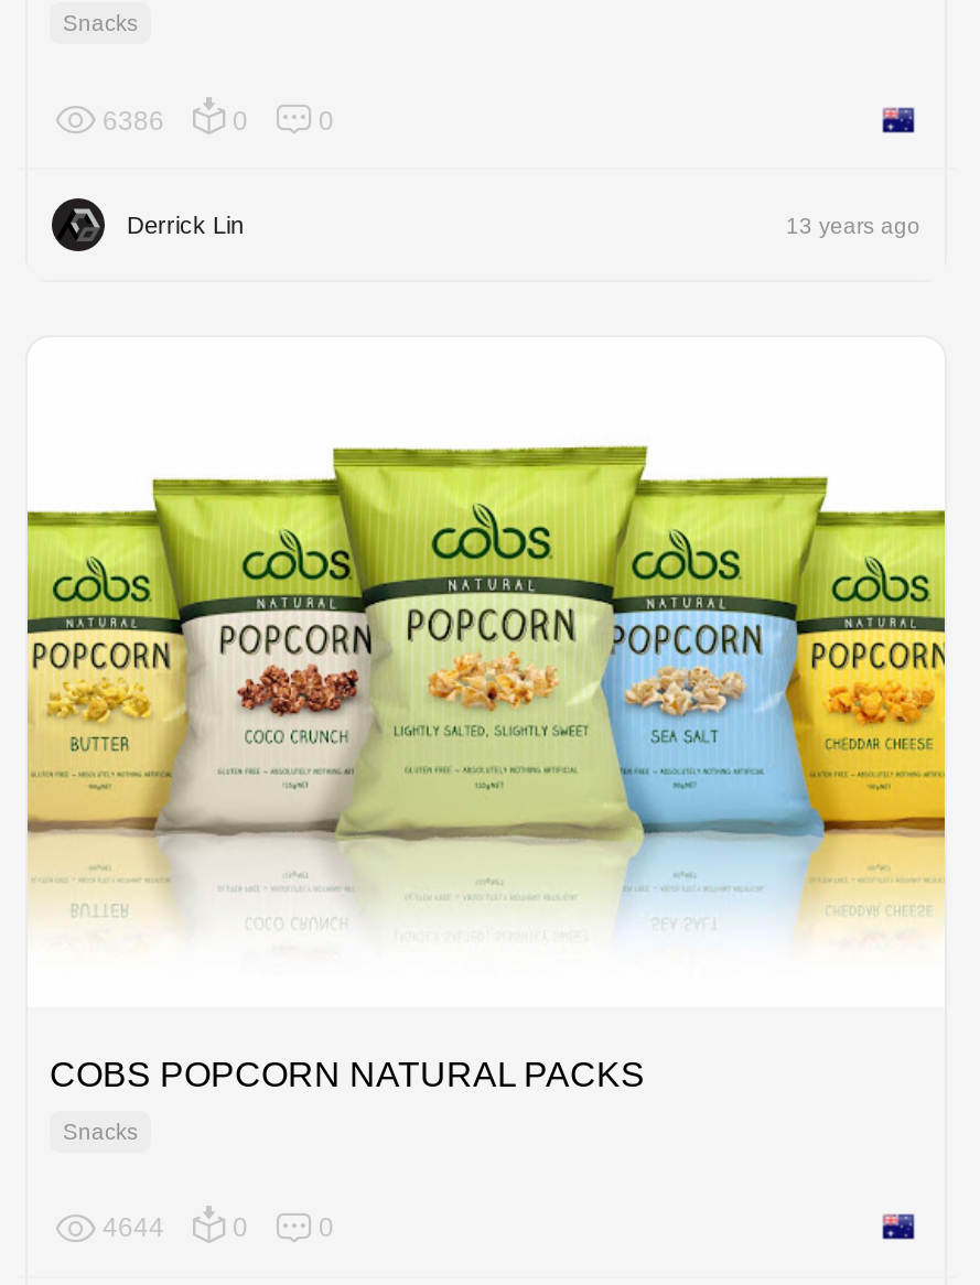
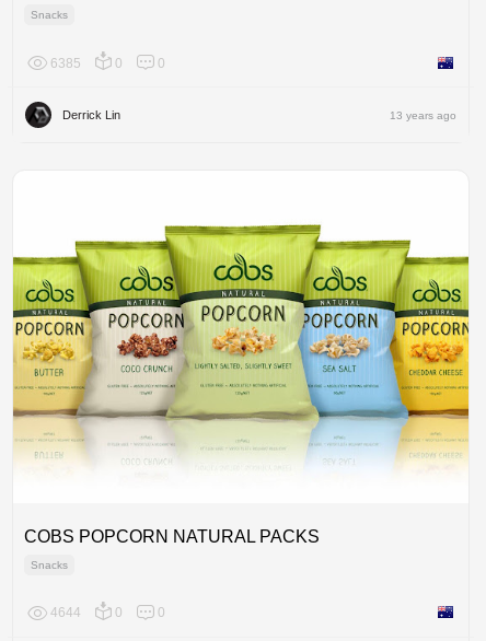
[103,106,164,136] 6386 -> [50,56,81,71] 6385

